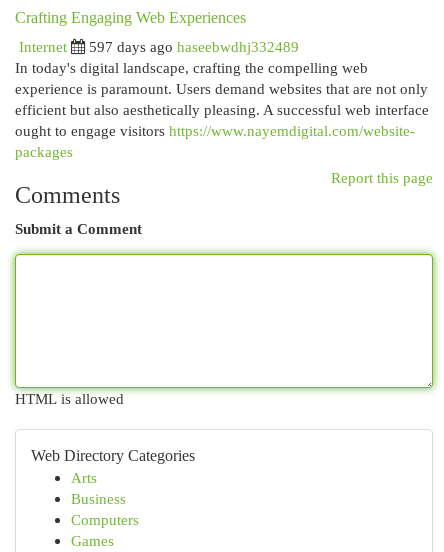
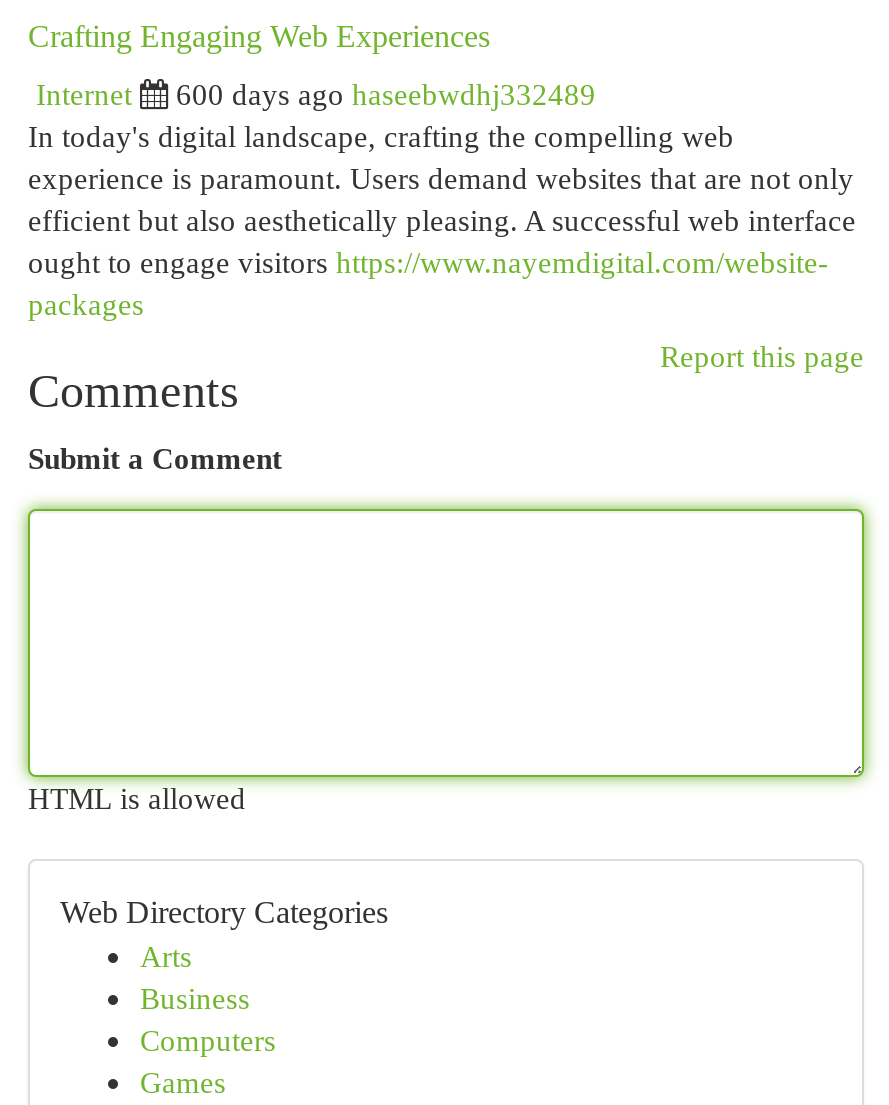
[89,38,299,55] 597 days ago haseebwdhj332489 -> [176,77,596,111] 600 days ago haseebwdhj332489

